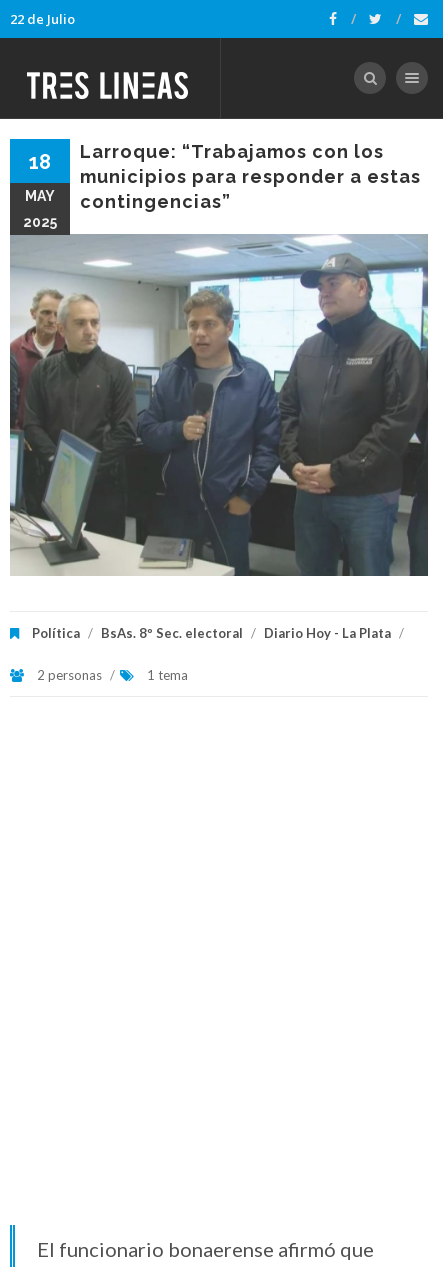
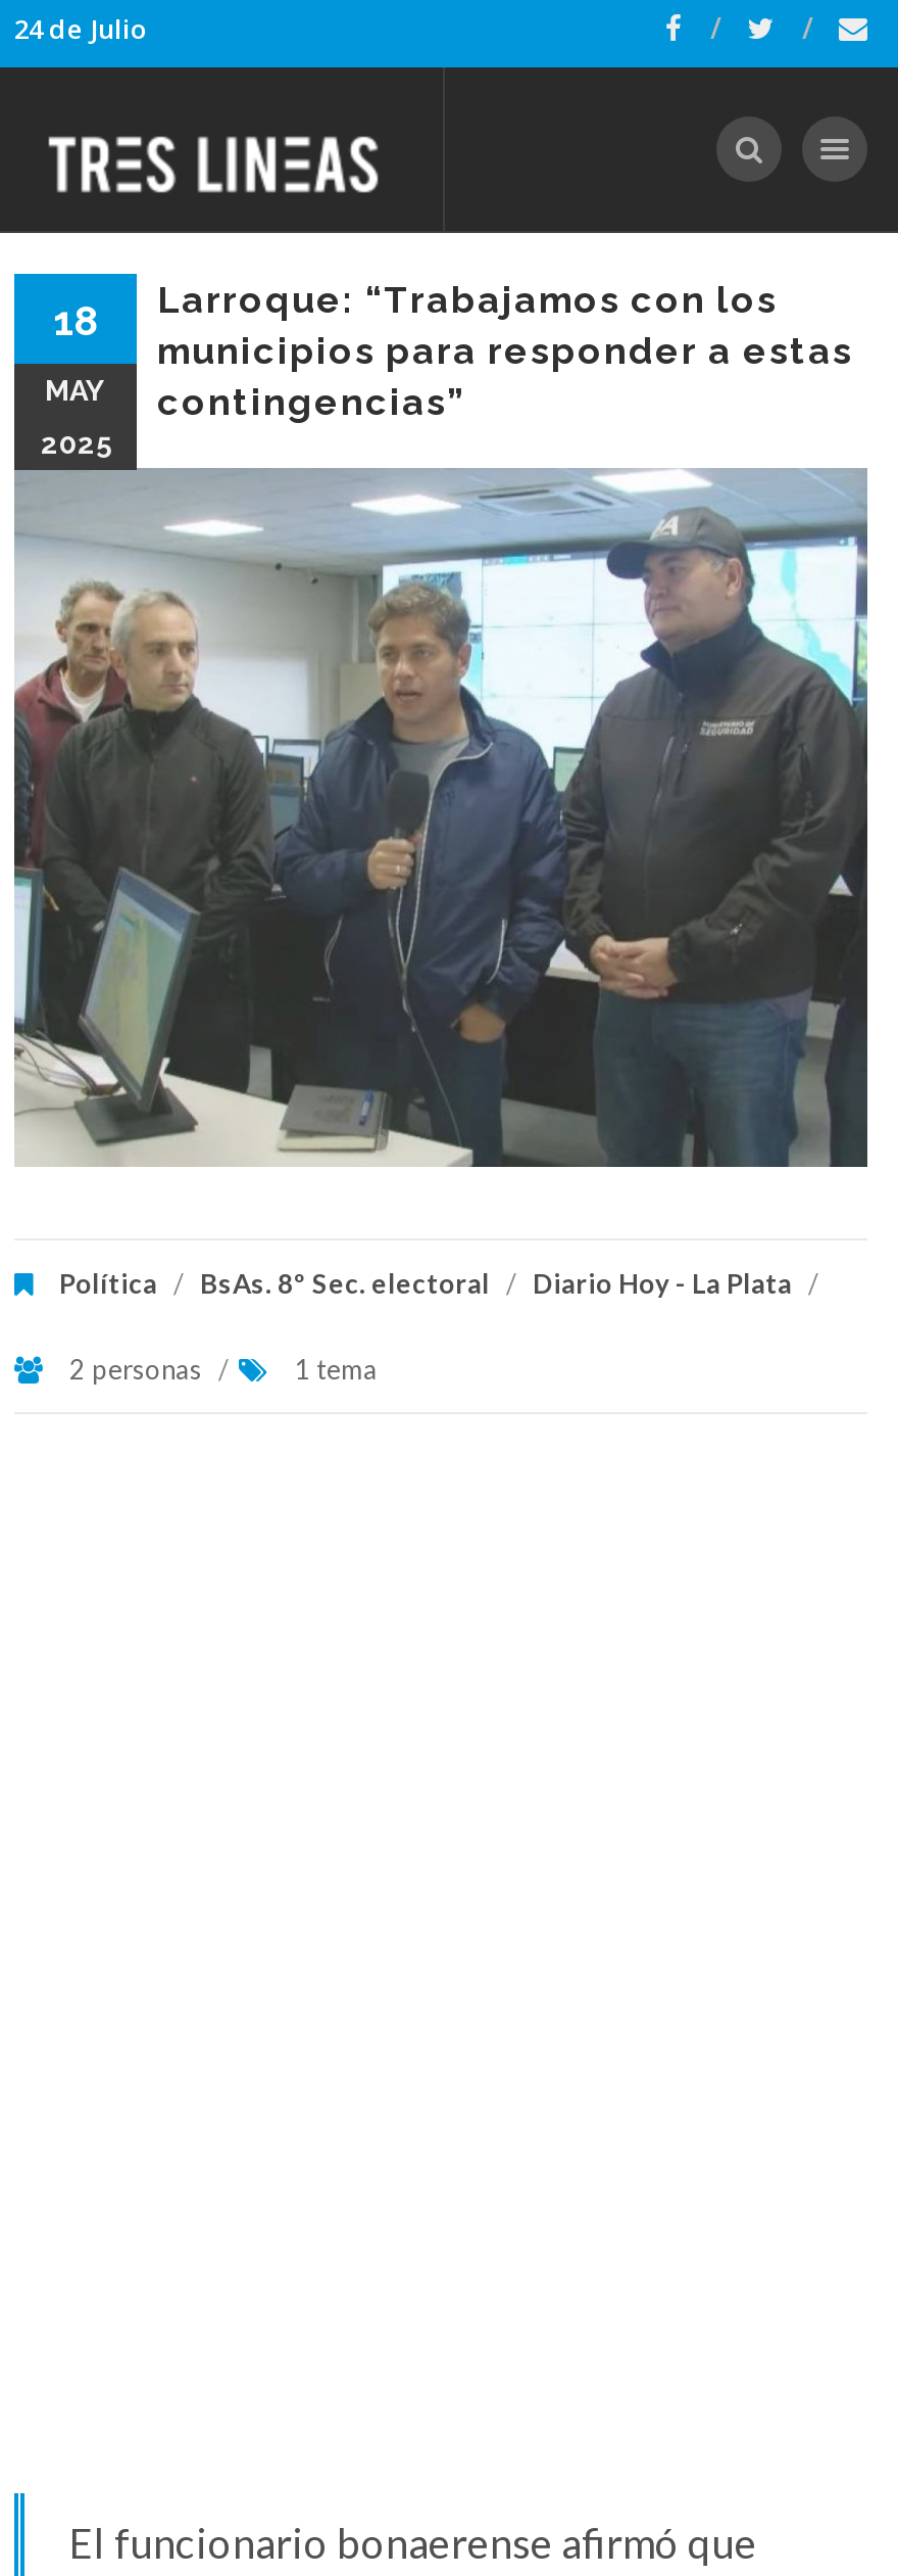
[10,10,75,28] 22 de Julio -> [14,10,147,47] 24 de Julio

